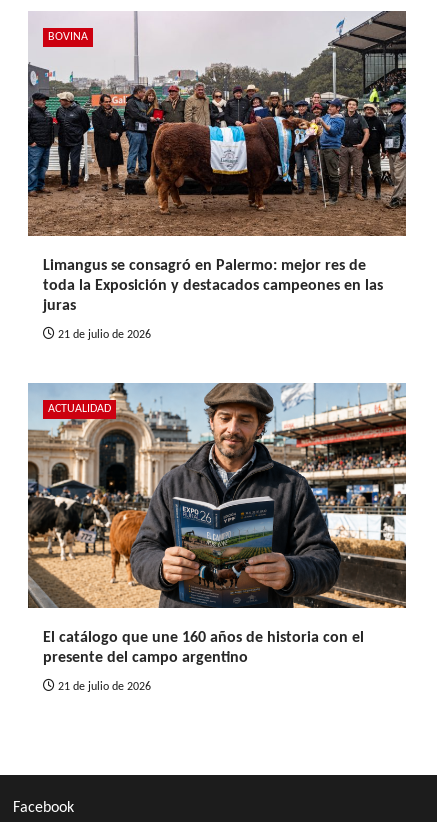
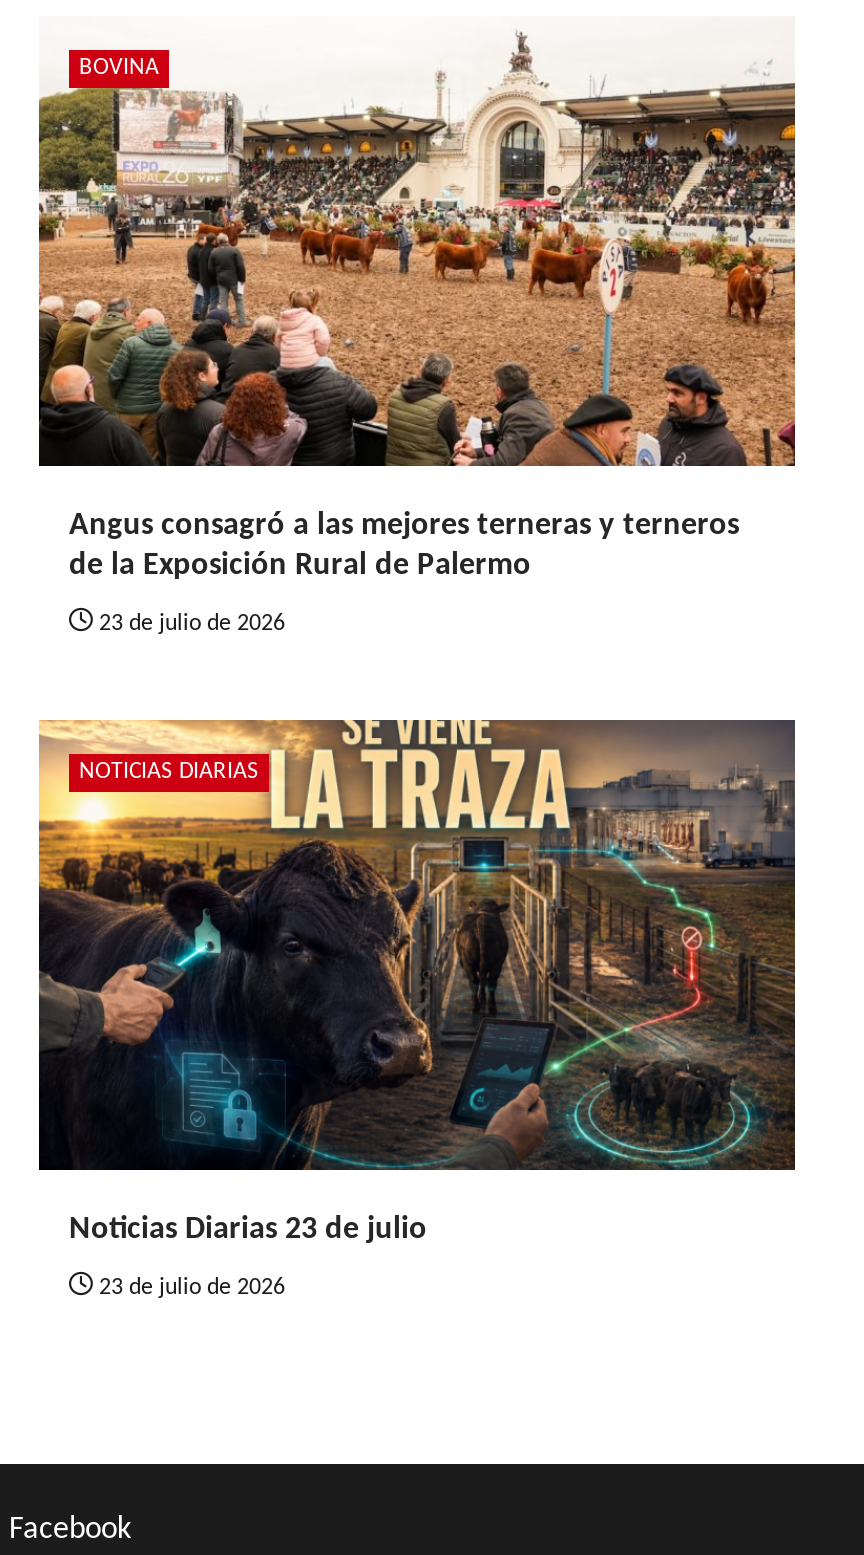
[27,10,407,314] [image] | Limangus se consagró en Palermo: mejor res de | toda la Exposición y destacados campeones en las | juras -> [37,16,797,582] [image] | Angus consagró a las mejores terneras y terneros | de la Exposición Rural de Palermo
[55,329,151,341] 21 de julio de 2026 -> [93,612,285,636] 23 de julio de 2026
[27,382,407,609] [image] | ACTUALIDAD -> [37,718,797,1172] [image] | NOTICIAS DIARIAS
[43,630,364,666] El catálogo que une 160 años de historia con el | presente del campo argentino -> [69,1214,427,1246] Noticias Diarias 23 de julio
[55,681,151,693] 21 de julio de 2026 -> [93,1276,285,1300] 23 de julio de 2026

